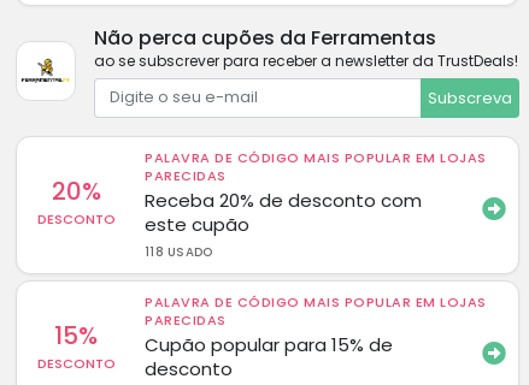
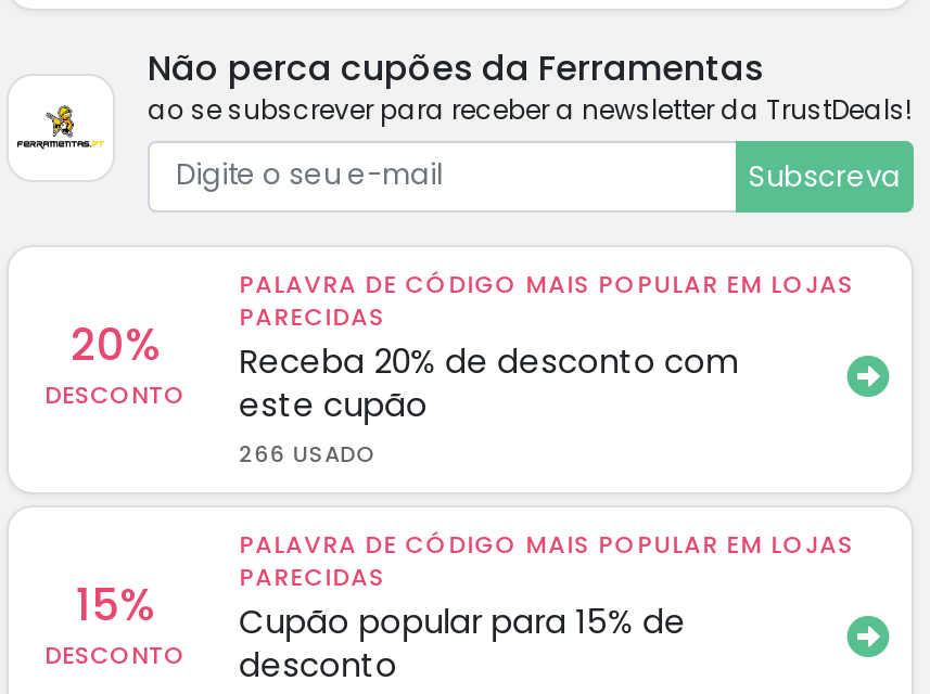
[145,243,213,261] 118 USADO -> [239,438,374,471] 266 USADO

